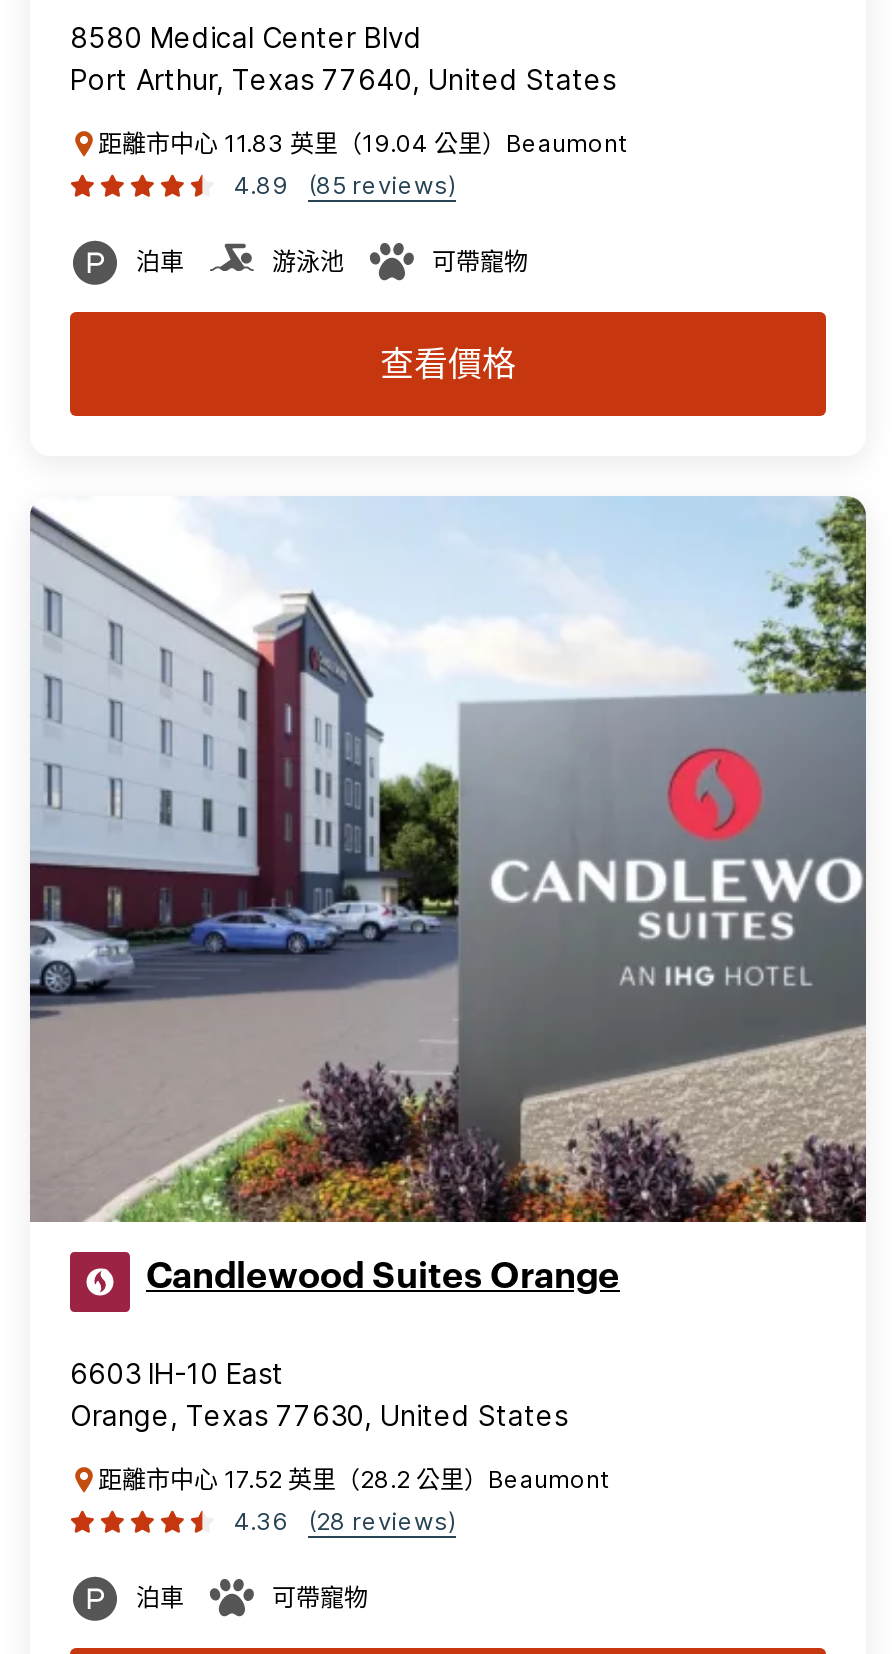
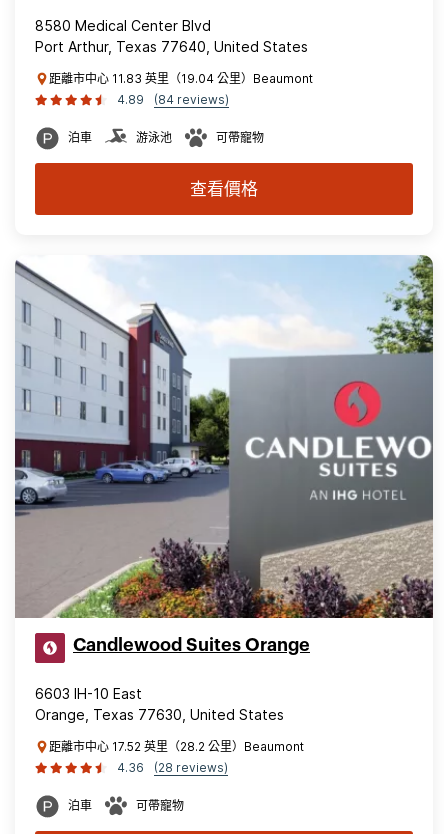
[234,170,456,200] 4.89 (85 reviews) -> [117,92,229,107] 4.89 (84 reviews)

